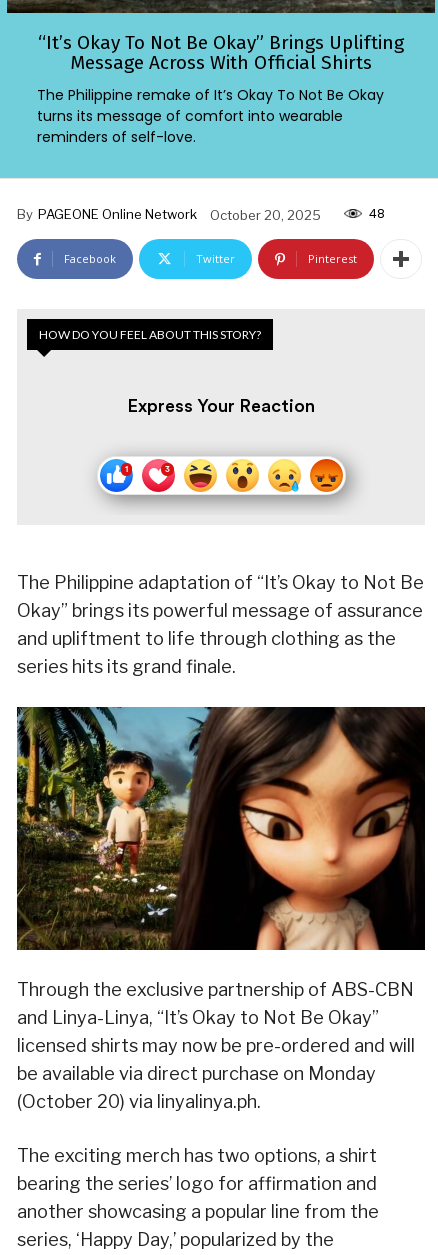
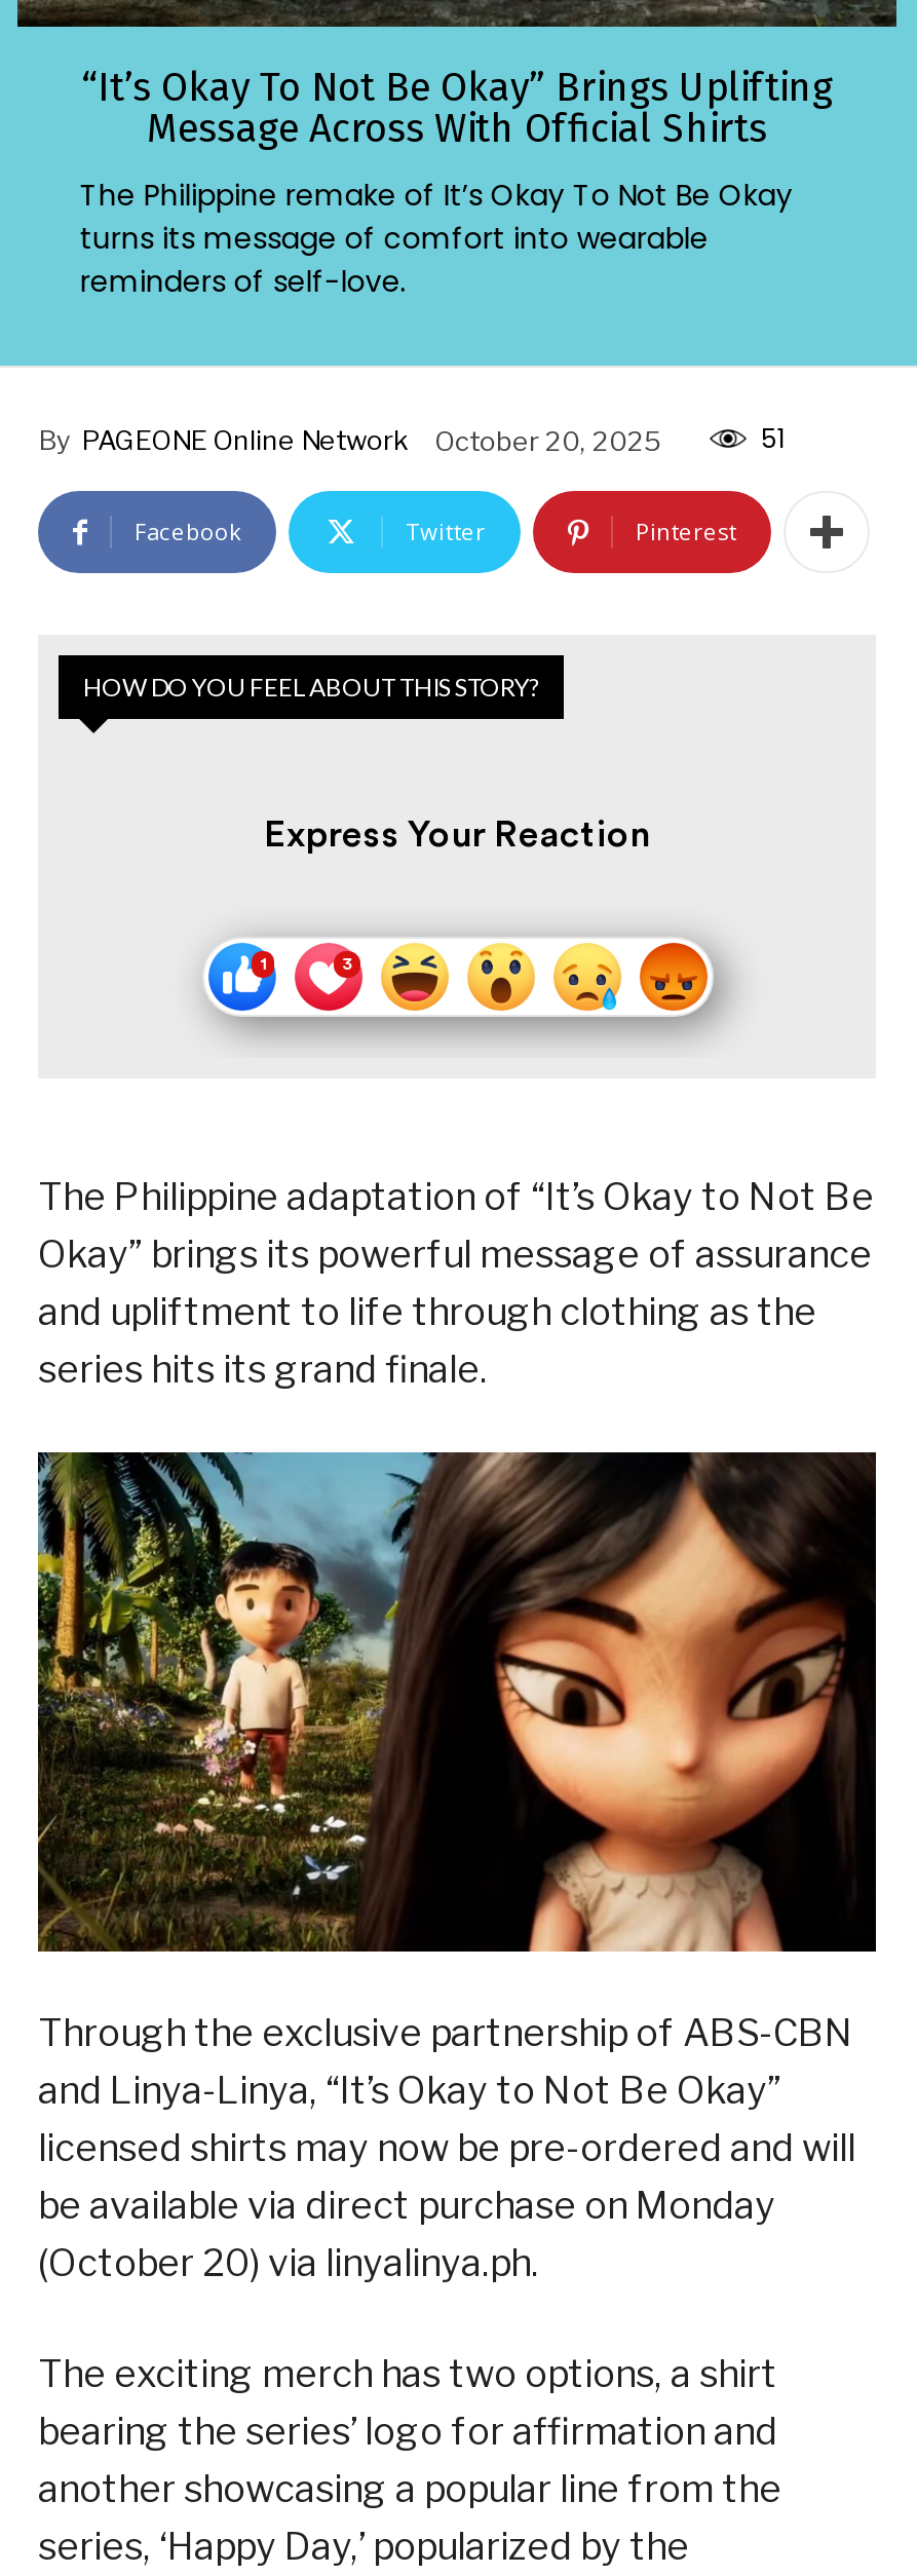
[369,205,385,222] 48 -> [761,421,786,456] 51

